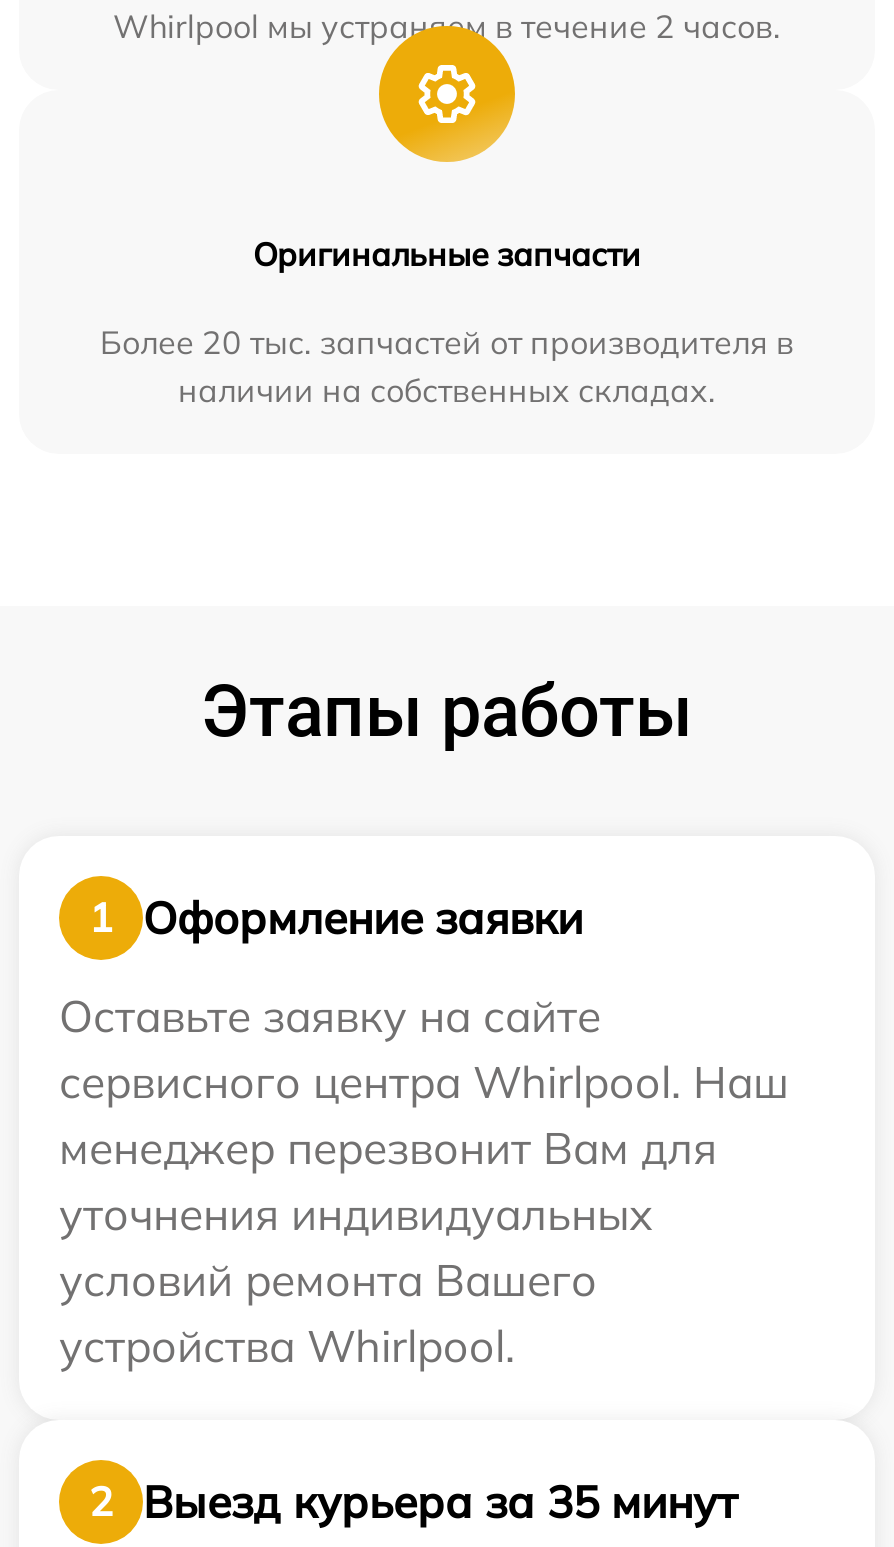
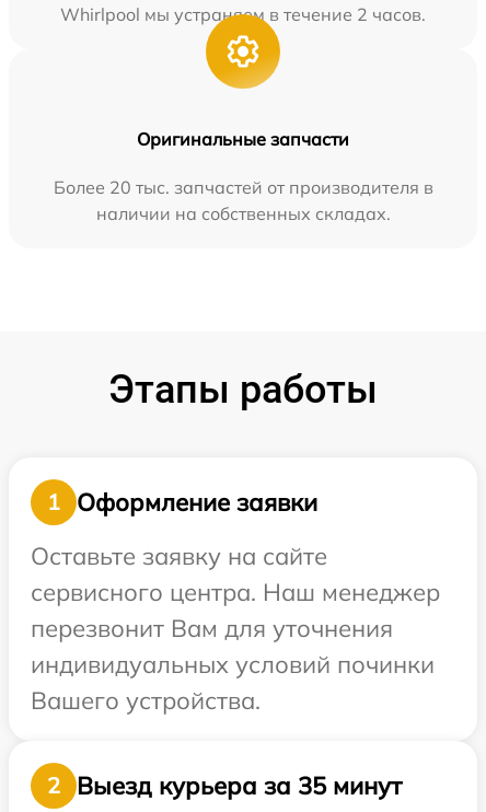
[59,1055,789,1375] сервисного центра Whirlpool. Наш | менеджер перезвонит Вам для | уточнения индивидуальных | условий ремонта Вашего | устройства Whirlpool. -> [31,577,440,716] сервисного центра. Наш менеджер | перезвонит Вам для уточнения | индивидуальных условий починки | Вашего устройства.

